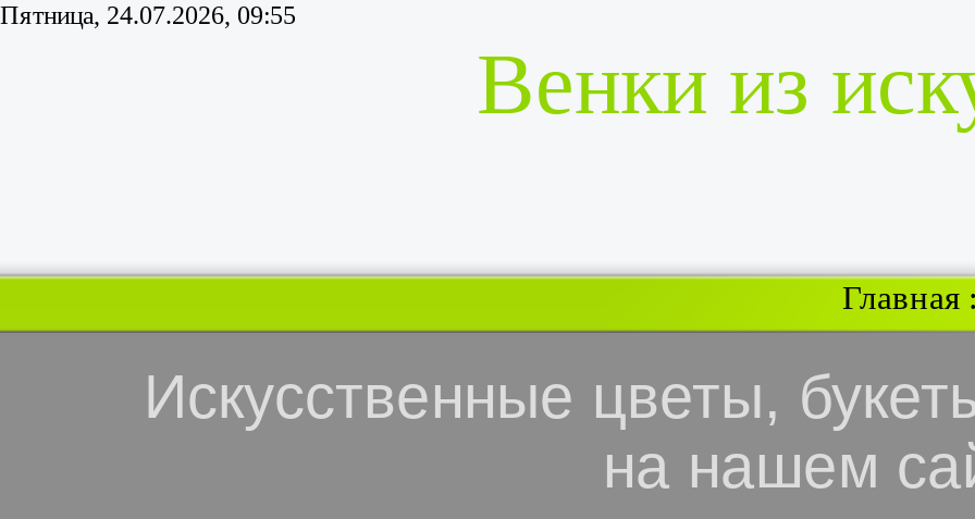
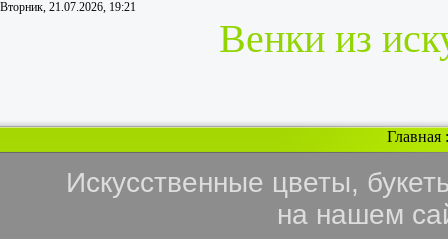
[0,0,296,30] Пятница, 24.07.2026, 09:55 -> [0,0,136,14] Вторник, 21.07.2026, 19:21

